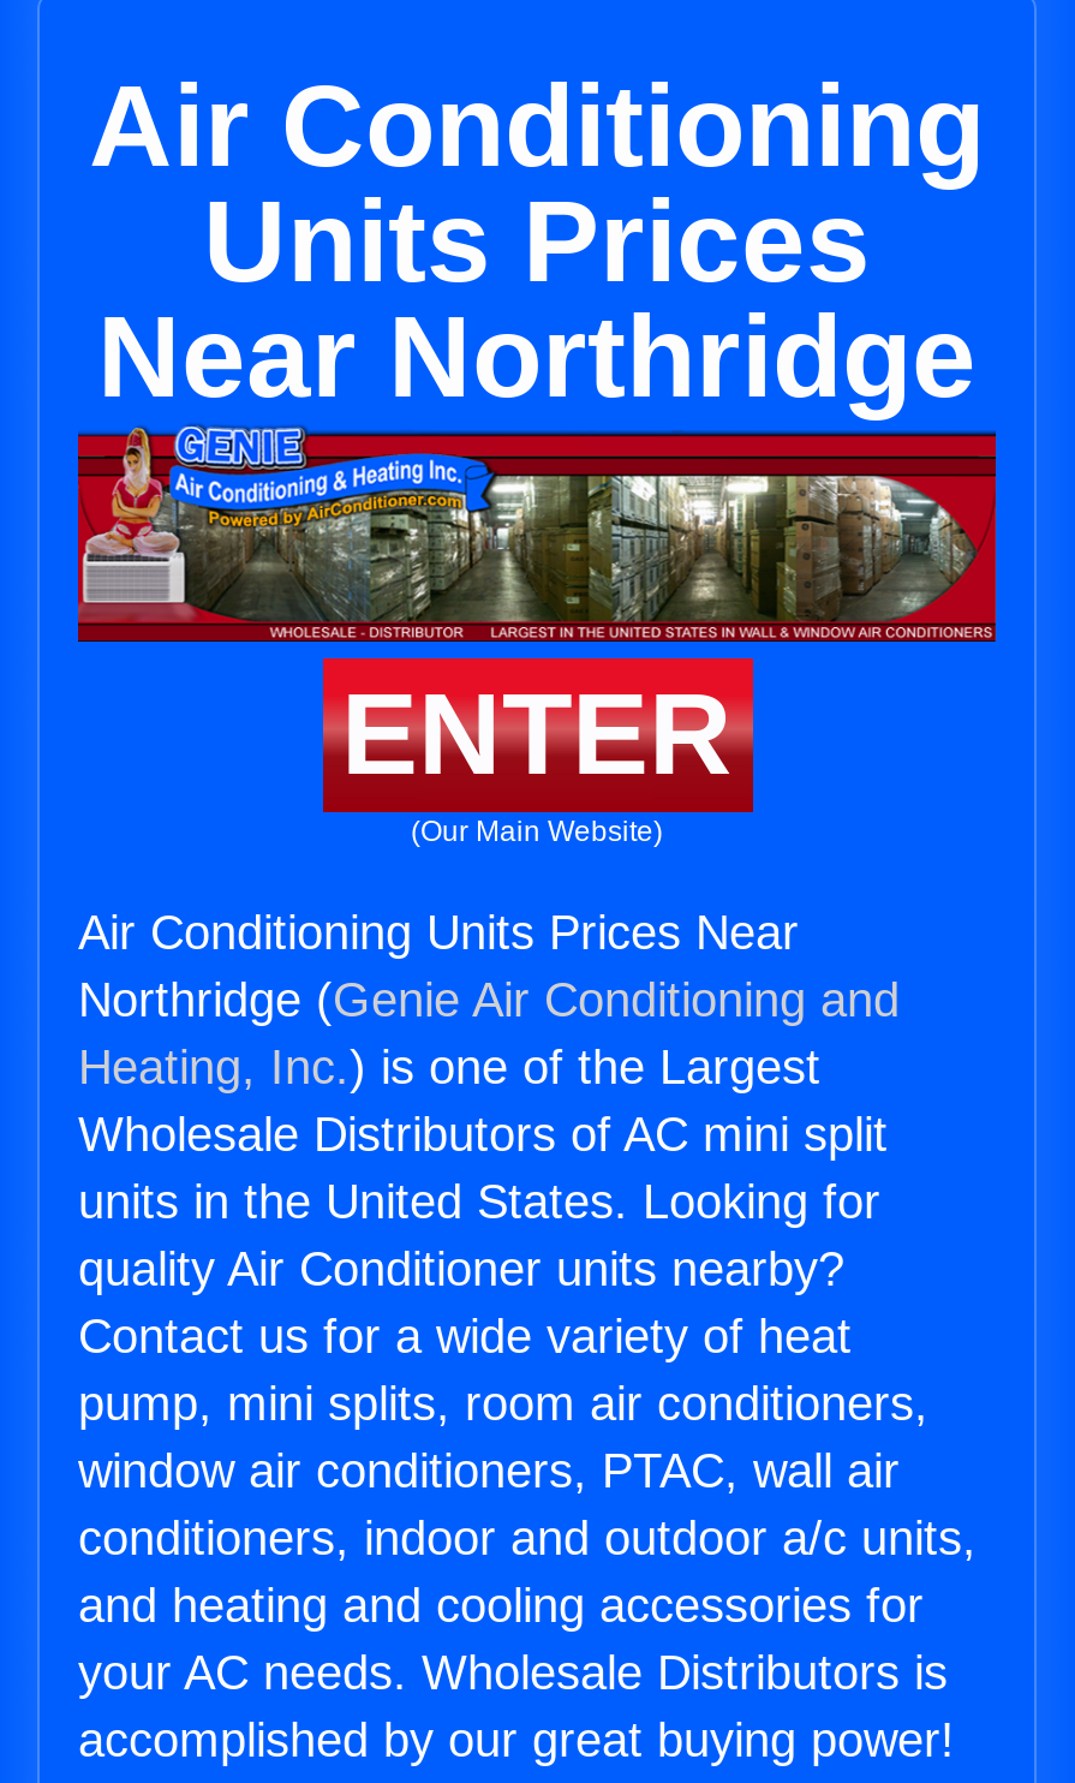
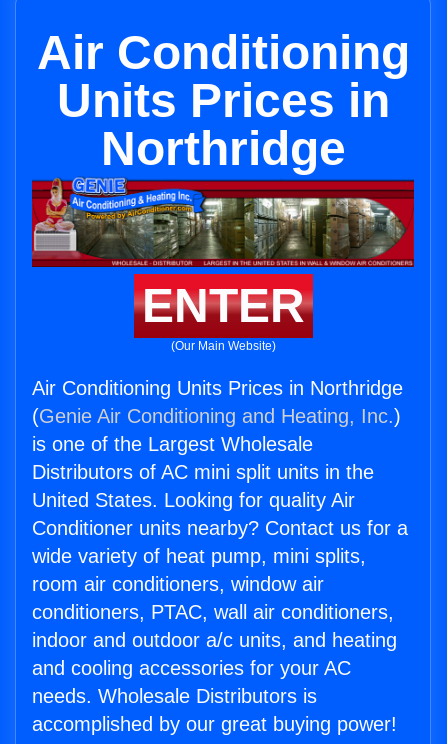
[97,178,977,421] Units Prices | Near Northridge -> [56,74,389,175] Units Prices in | Northridge
[78,906,977,1699] Air Conditioning Units Prices Near | Northridge (Genie Air Conditioning and | Heating, Inc.) is one of the Largest | Wholesale Distributors of AC mini split | units in the United States. Looking for | quality Air Conditioner units nearby? | Contact us for a wide variety of heat | pump, mini splits, room air conditioners, | window air conditioners, PTAC, wall air | conditioners, indoor and outdoor a/c units, | and heating and cooling accessories for | your AC needs. Wholesale Distributors is -> [32,377,408,707] Air Conditioning Units Prices in Northridge | (Genie Air Conditioning and Heating, Inc.) | is one of the Largest Wholesale | Distributors of AC mini split units in the | United States. Looking for quality Air | Conditioner units nearby? Contact us for a | wide variety of heat pump, mini splits, | room air conditioners, window air | conditioners, PTAC, wall air conditioners, | indoor and outdoor a/c units, and heating | and cooling accessories for your AC | needs. Wholesale Distributors is

